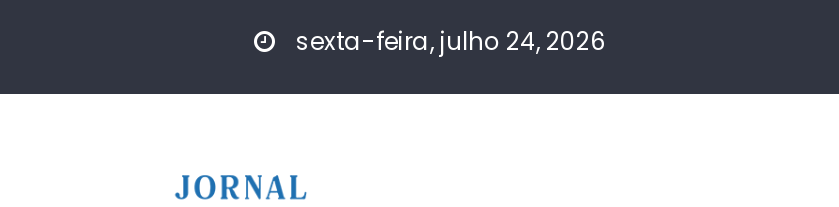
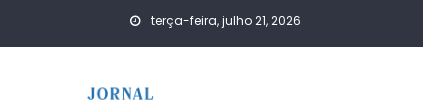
[290,24,606,58] sexta-feira, julho 24, 2026 -> [147,12,300,29] terça-feira, julho 21, 2026

